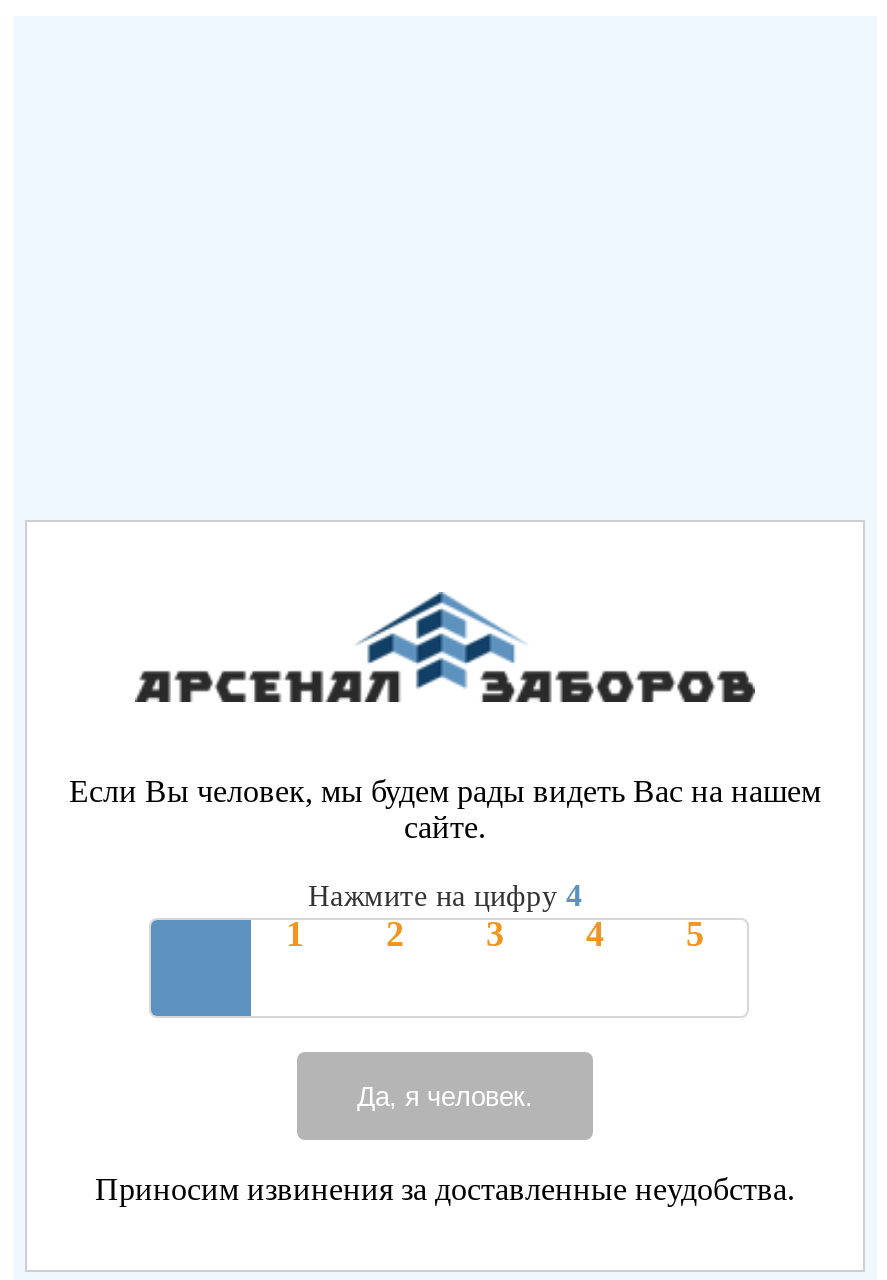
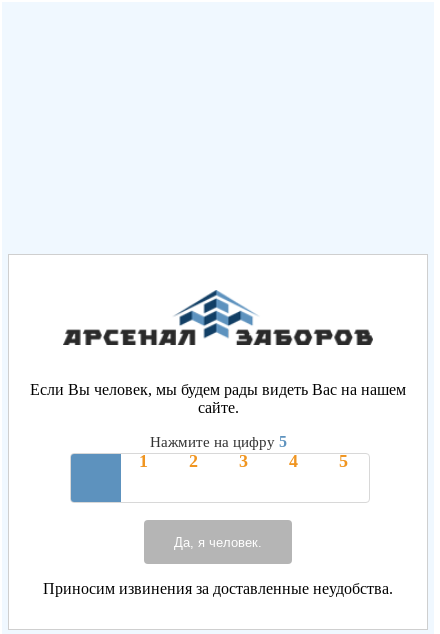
[308,878,582,912] Нажмите на цифру 4 -> [149,433,286,450] Нажмите на цифру 5

